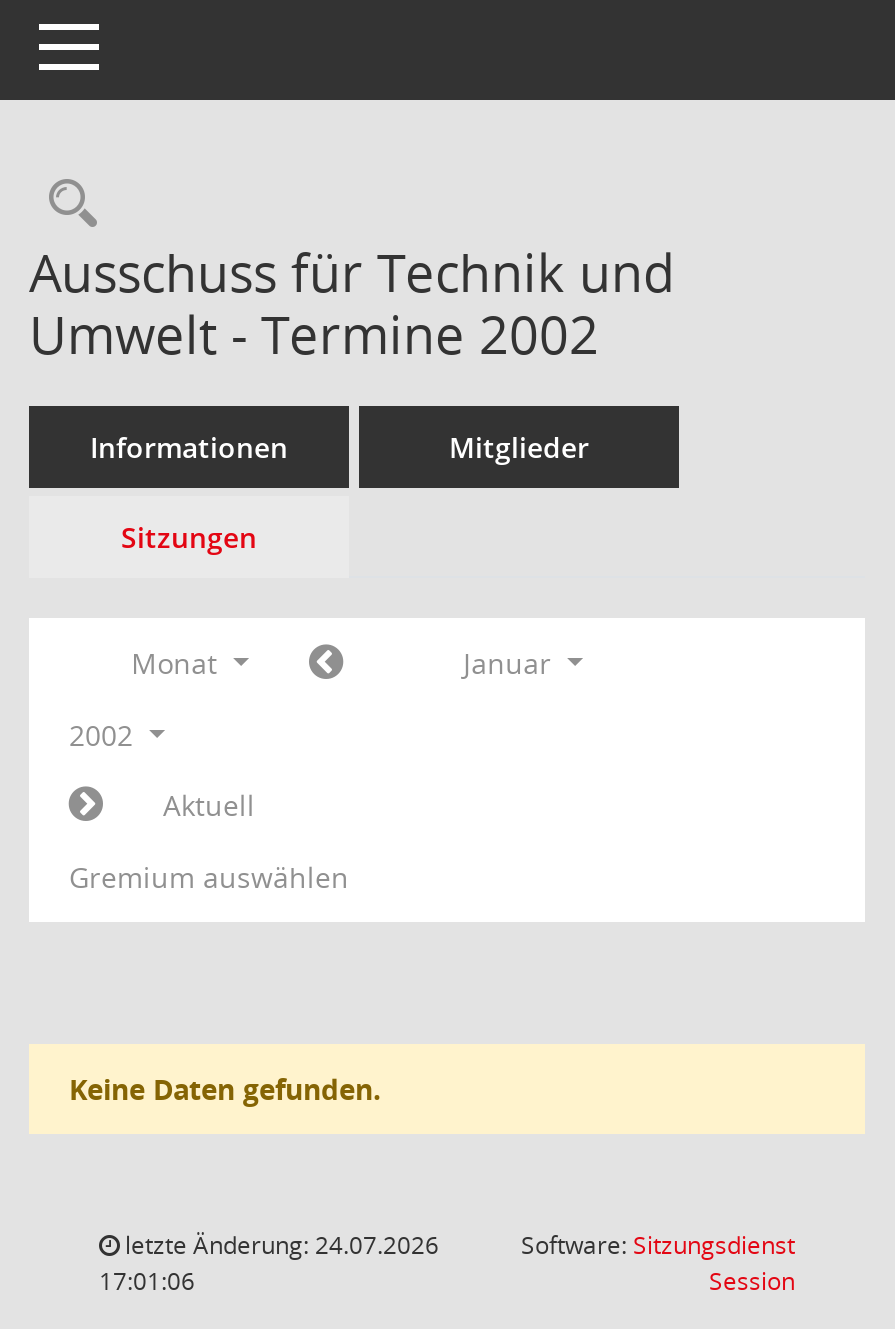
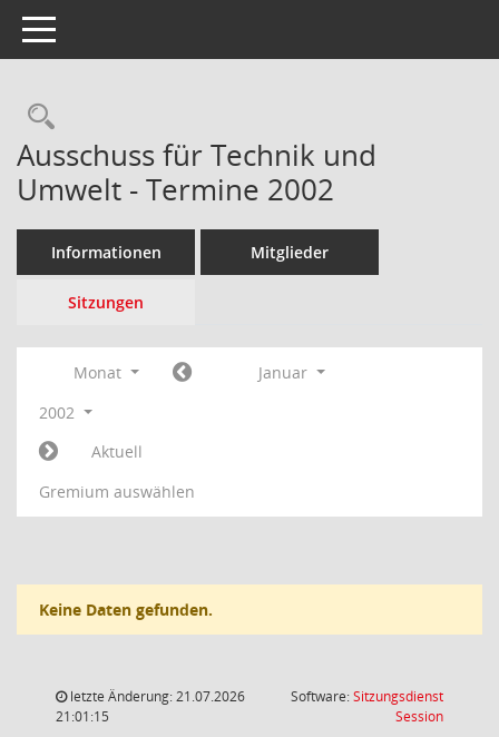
[119,1228,439,1262] letzte Änderung: 24.07.2026 -> [67,687,245,706] letzte Änderung: 21.07.2026
[99,1264,195,1298] 17:01:06 -> [56,707,109,726] 21:01:15

